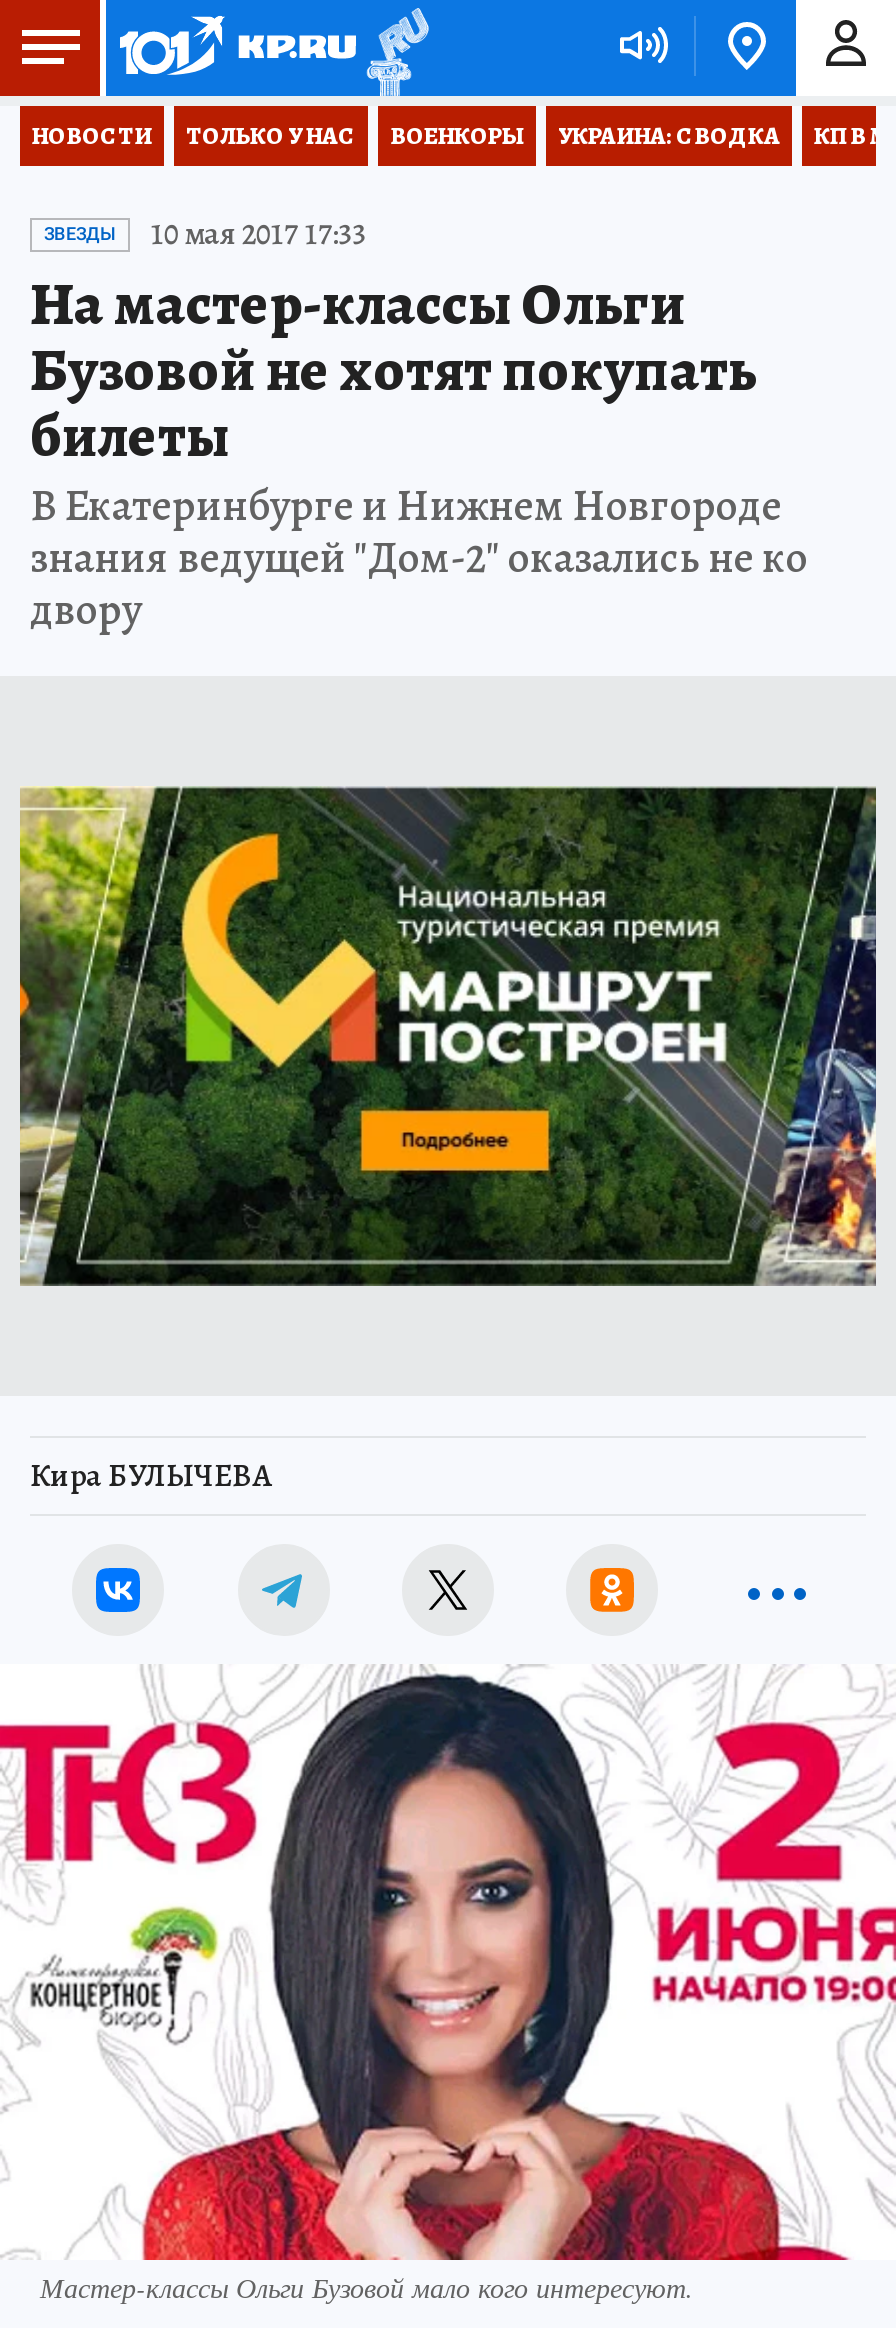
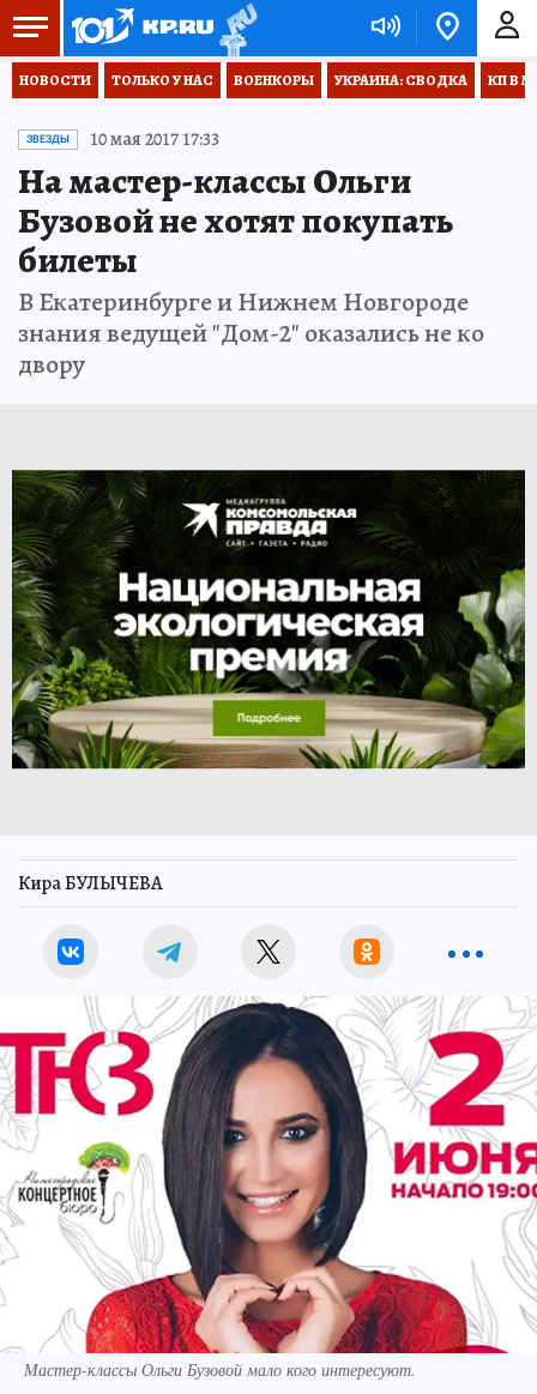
[18,786,878,1288] [image] -> [11,469,526,770] [image]

